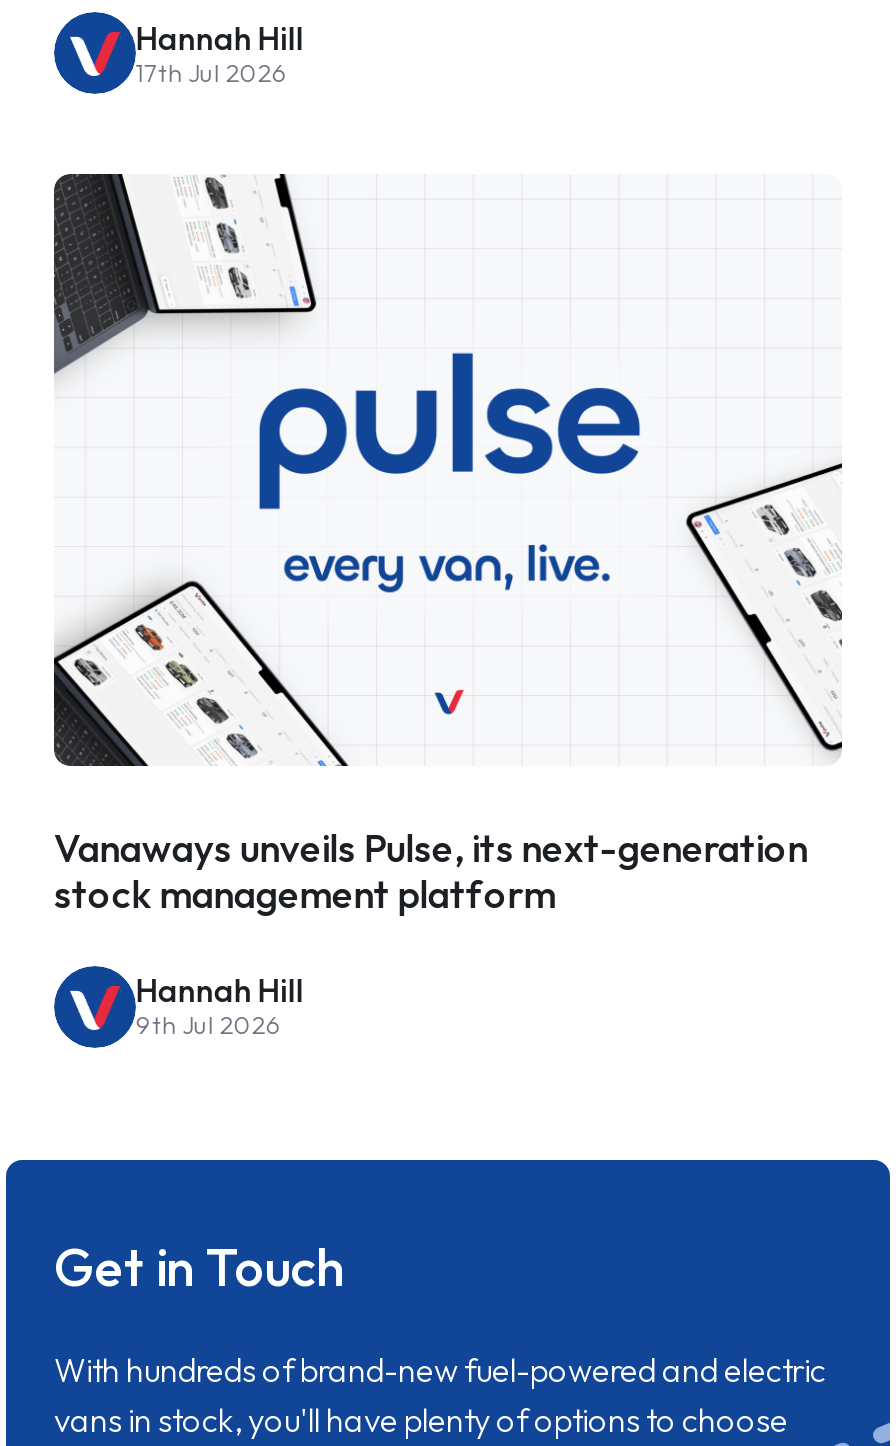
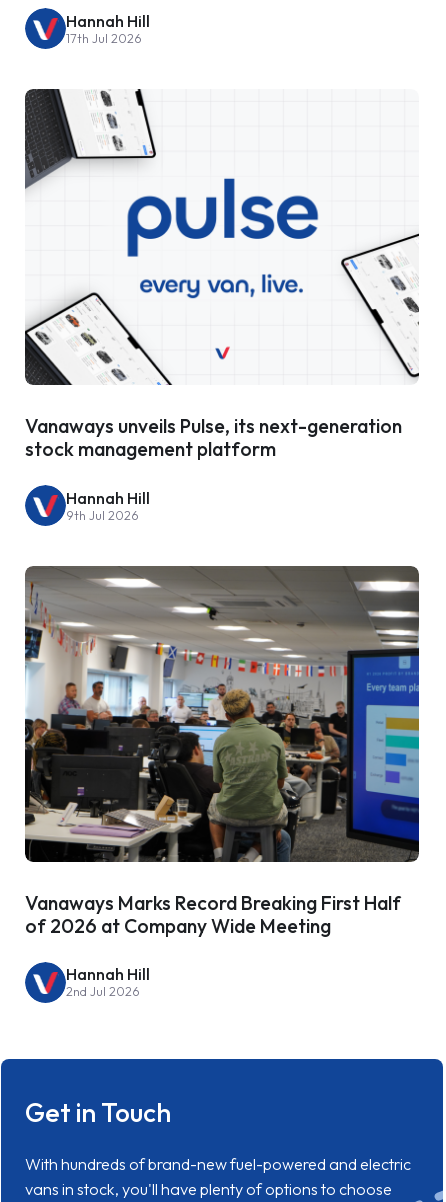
none -> [24,565,420,999] [image] | Vanaways Marks Record Breaking First Half | of 2026 at Company Wide Meeting | Hannah Hill | 2nd Jul 2026

